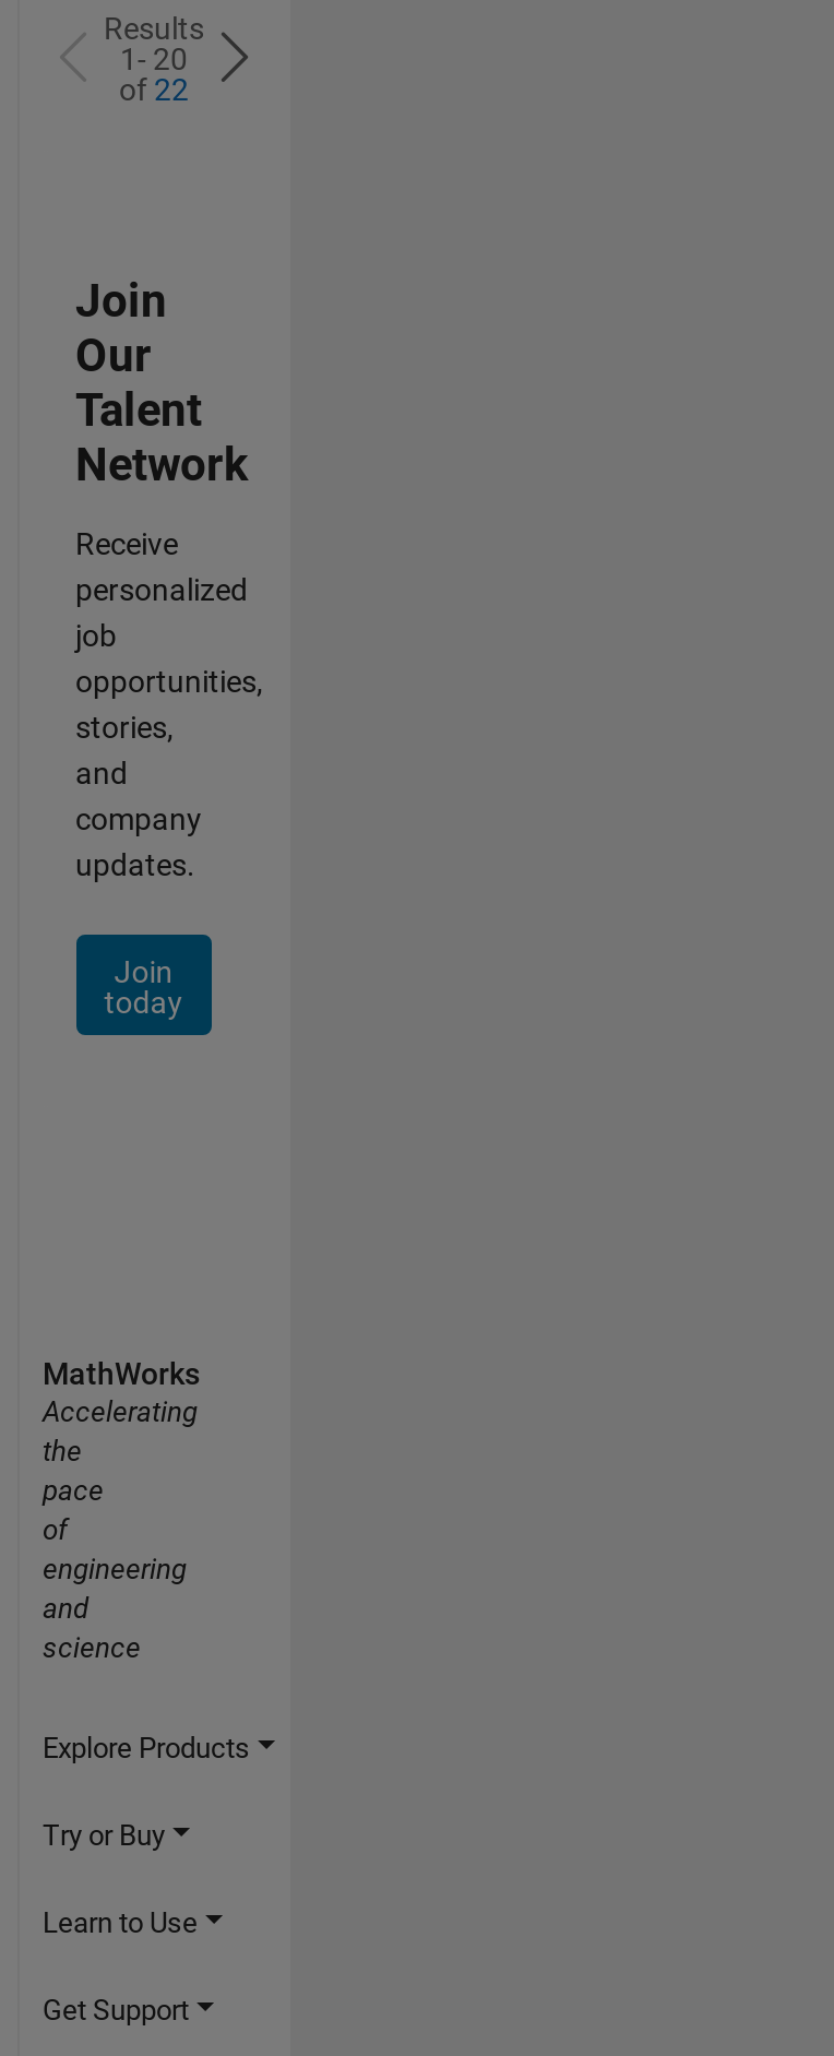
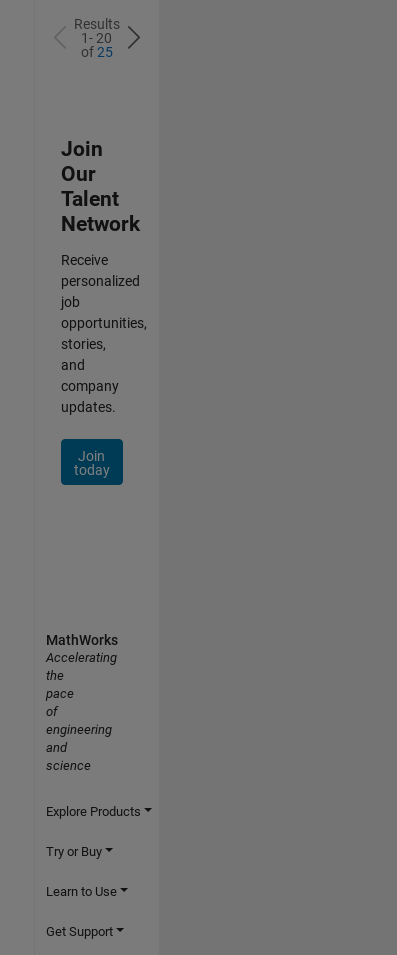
[119,72,189,107] of 22 -> [80,44,112,60] of 25

